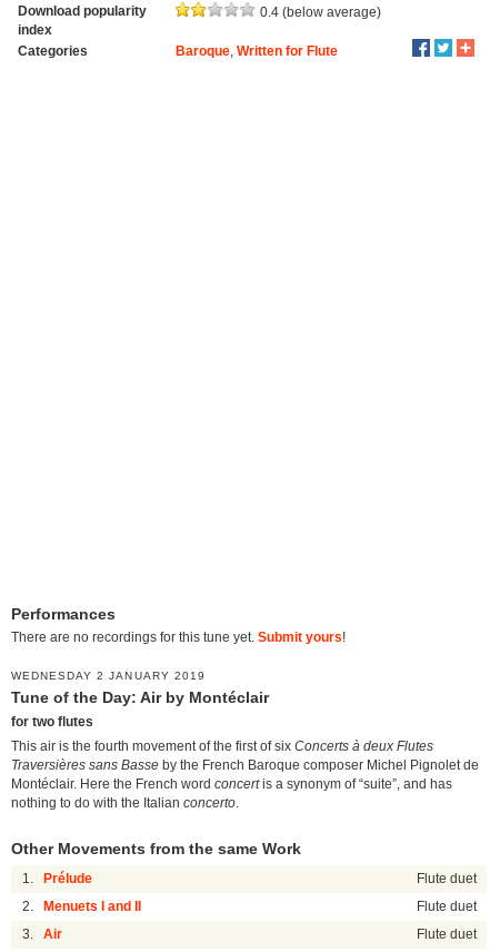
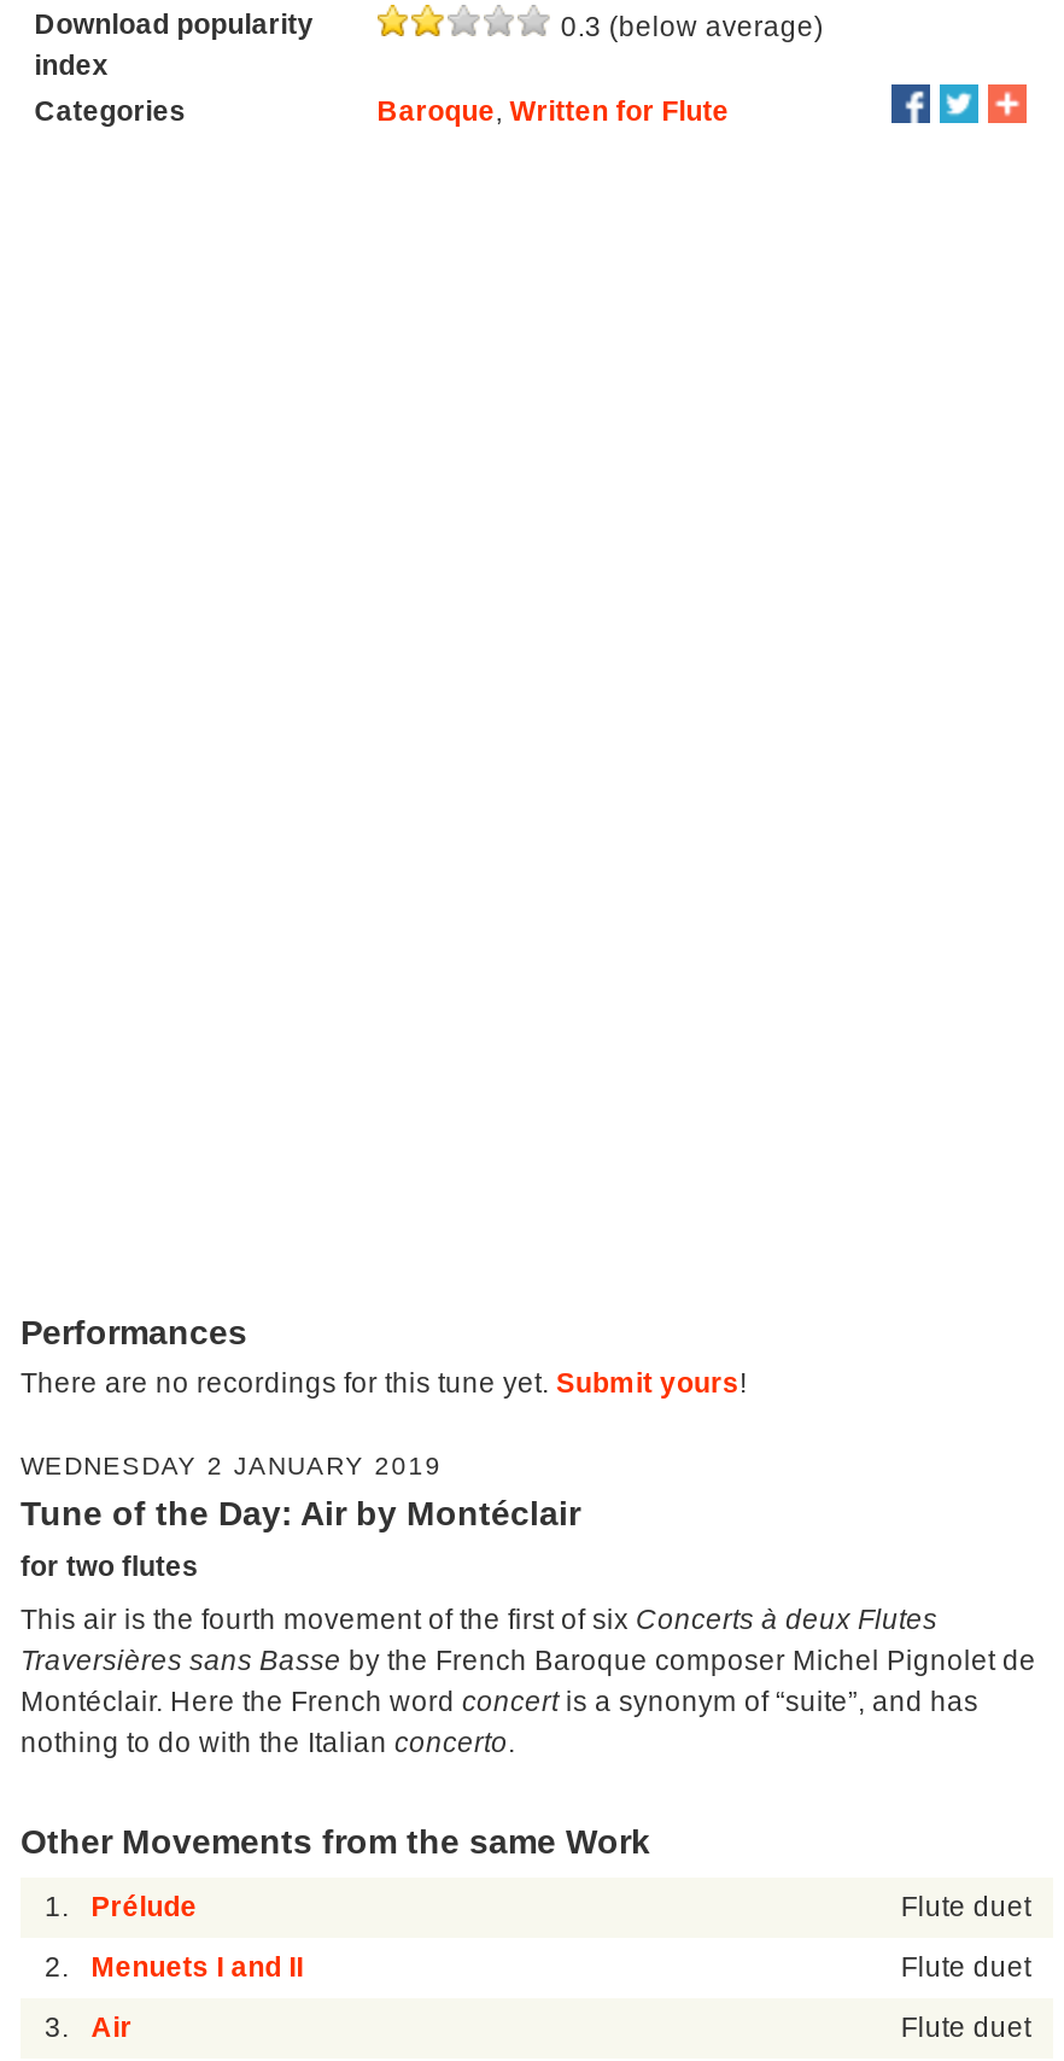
[257,5,381,19] 0.4 (below average) -> [553,12,824,41] 0.3 (below average)

